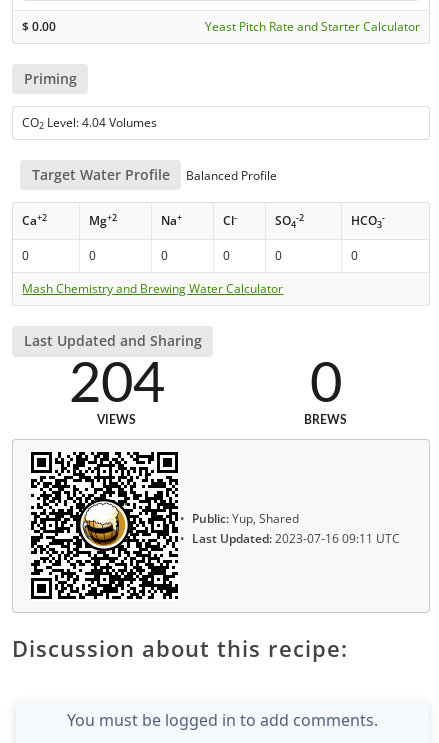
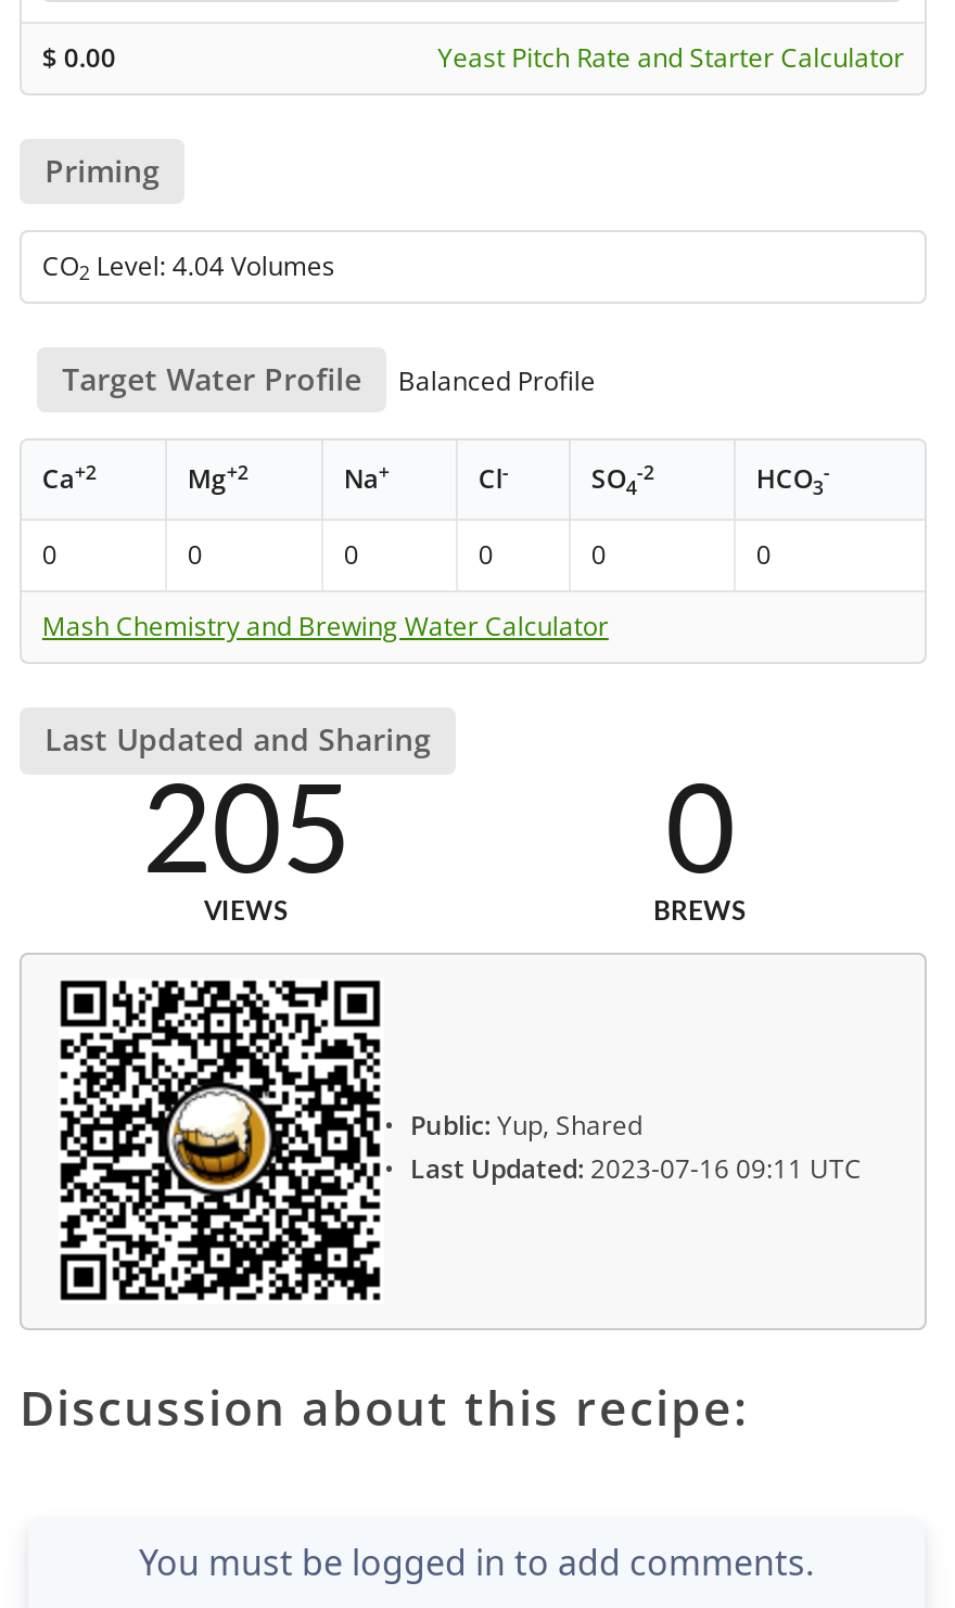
[68,357,164,413] 204 -> [142,774,351,895] 205

